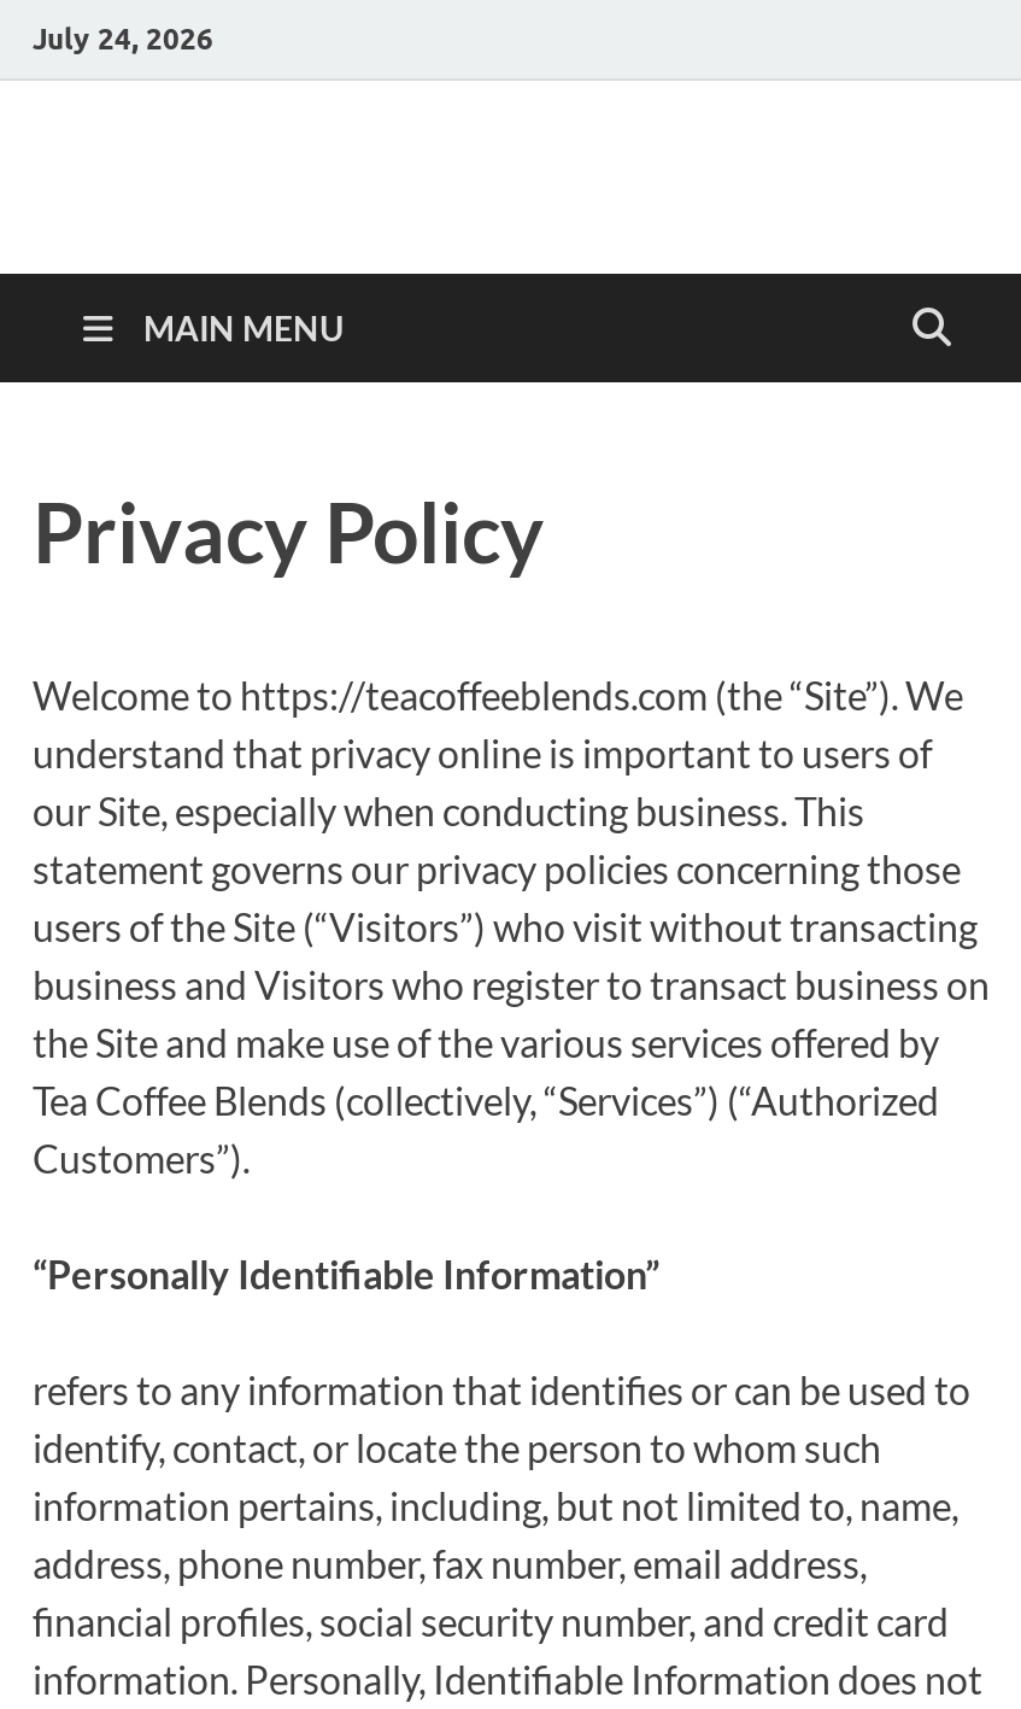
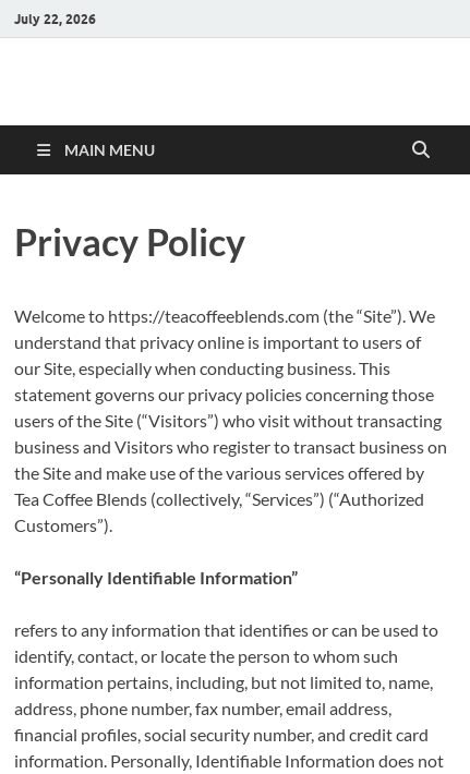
[33,19,213,55] July 24, 2026 -> [14,10,96,27] July 22, 2026

